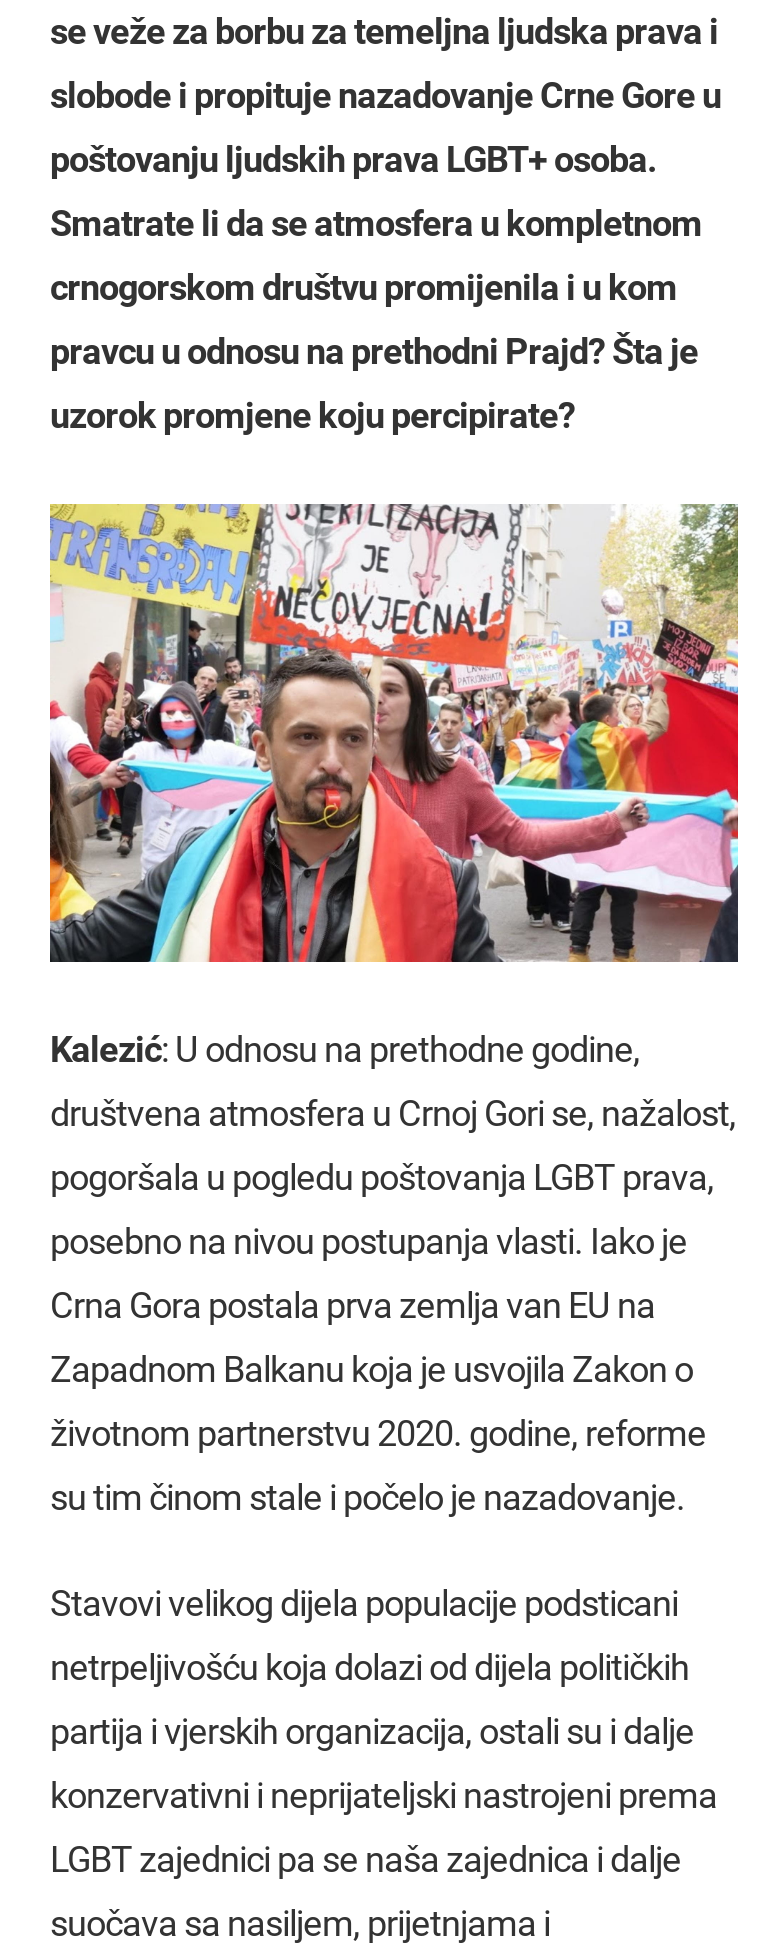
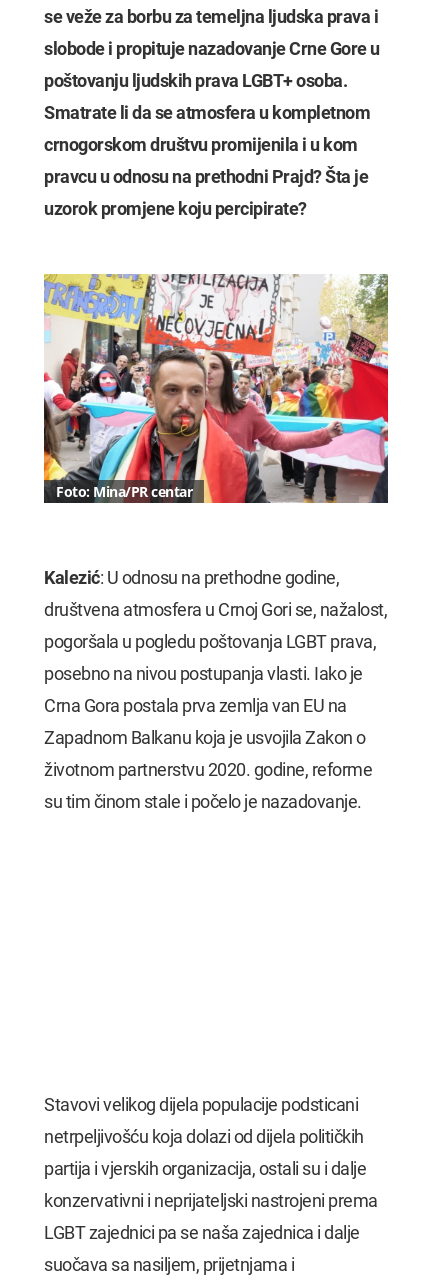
none -> [56,482,192,501] Foto: Mina/PR centar
moved [48,502,740,964] -> [43,273,389,504]: [image]

